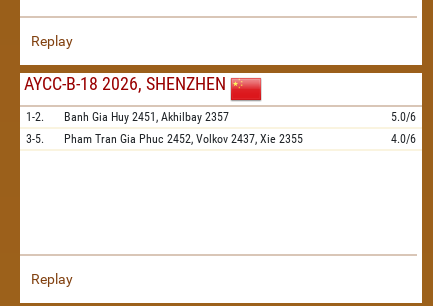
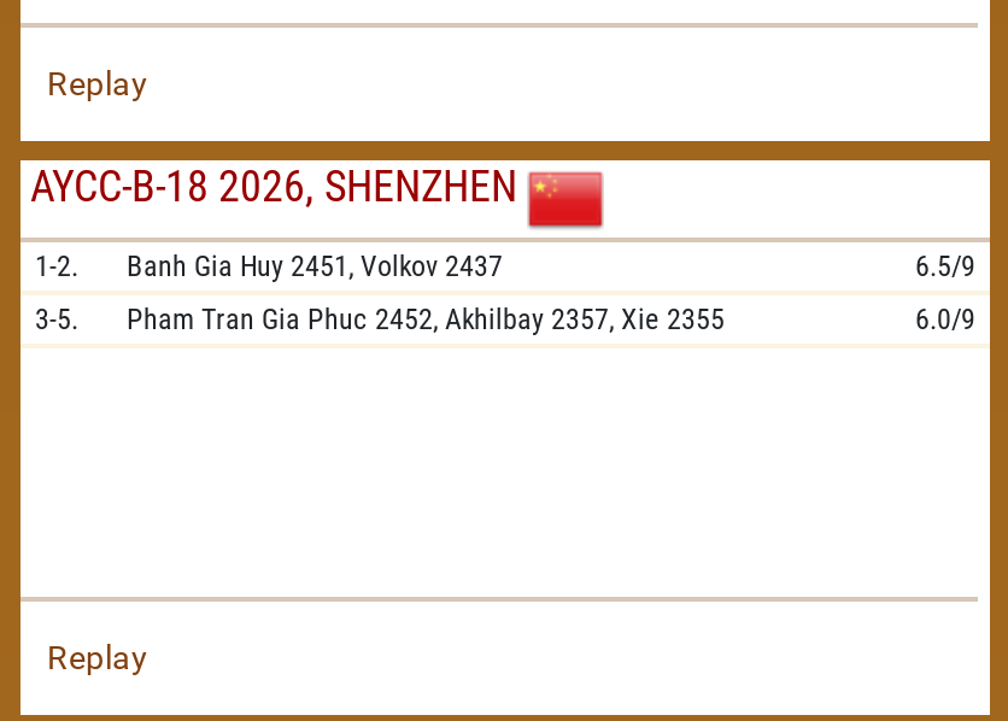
[64,110,229,124] Banh Gia Huy 2451, Akhilbay 2357 -> [127,250,503,283] Banh Gia Huy 2451, Volkov 2437
[391,110,416,124] 5.0/6 -> [915,250,975,283] 6.5/9
[64,132,303,146] Pham Tran Gia Phuc 2452, Volkov 2437, Xie 2355 -> [127,303,725,336] Pham Tran Gia Phuc 2452, Akhilbay 2357, Xie 2355
[391,132,416,146] 4.0/6 -> [915,303,975,336] 6.0/9

